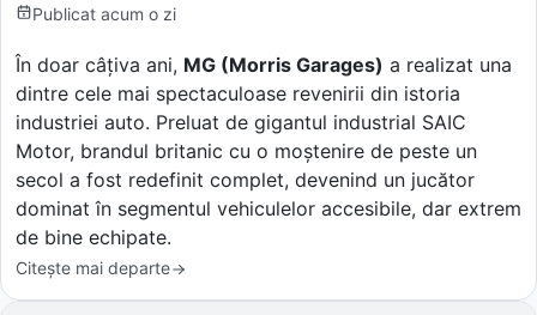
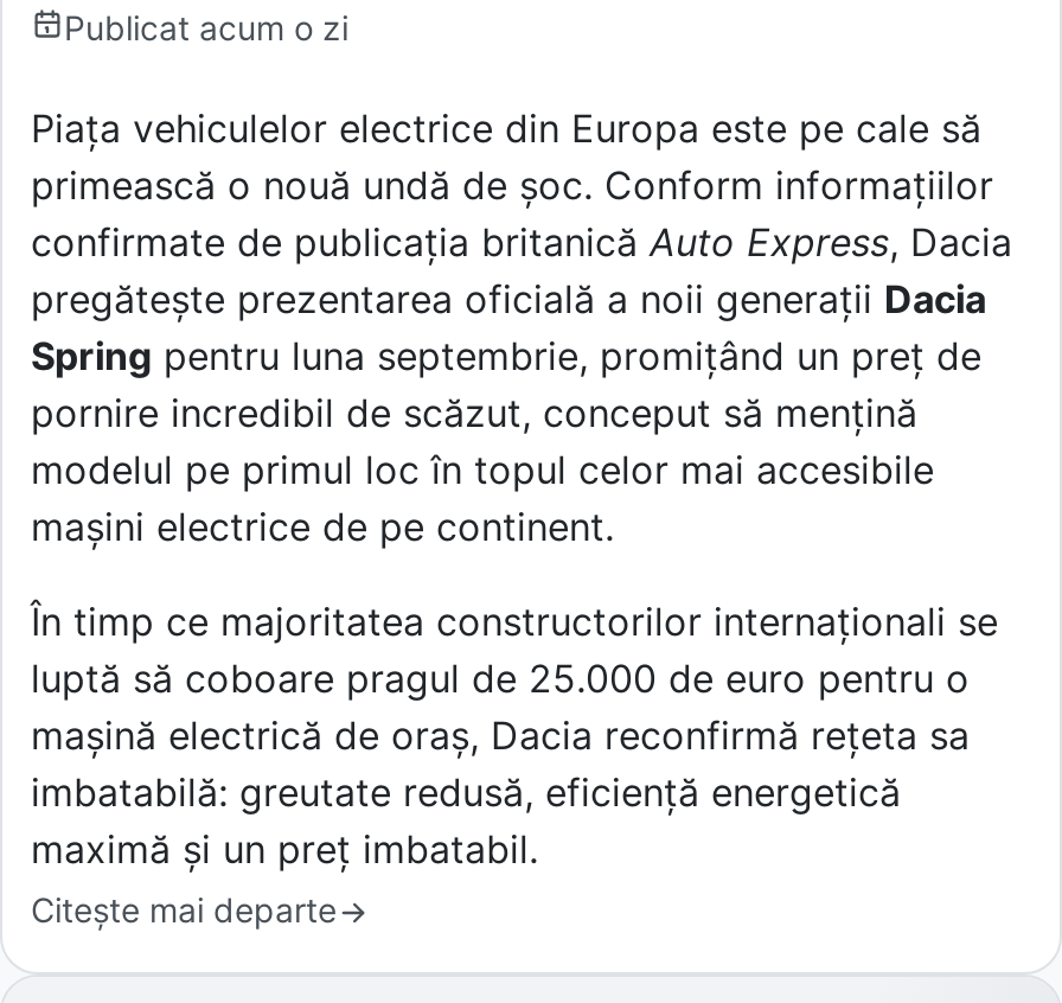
[16,53,521,249] În doar câțiva ani, MG (Morris Garages) a realizat una | dintre cele mai spectaculoase revenirii din istoria | industriei auto. Preluat de gigantul industrial SAIC | Motor, brandul britanic cu o moștenire de peste un | secol a fost redefinit complet, devenind un jucător | dominat în segmentul vehiculelor accesibile, dar extrem | de bine echipate. -> [31,105,1012,873] Piața vehiculelor electrice din Europa este pe cale să | primească o nouă undă de șoc. Conform informațiilor | confirmate de publicația britanică Auto Express, Dacia | pregătește prezentarea oficială a noii generații Dacia | Spring pentru luna septembrie, promițând un preț de | pornire incredibil de scăzut, conceput să mențină | modelul pe primul loc în topul celor mai accesibile | mașini electrice de pe continent. | În timp ce majoritatea constructorilor internaționali se | luptă să coboare pragul de 25.000 de euro pentru o | mașină electrică de oraș, Dacia reconfirmă rețeta sa | imbatabilă: greutate redusă, eficiență energetică | maximă și un preț imbatabil.

